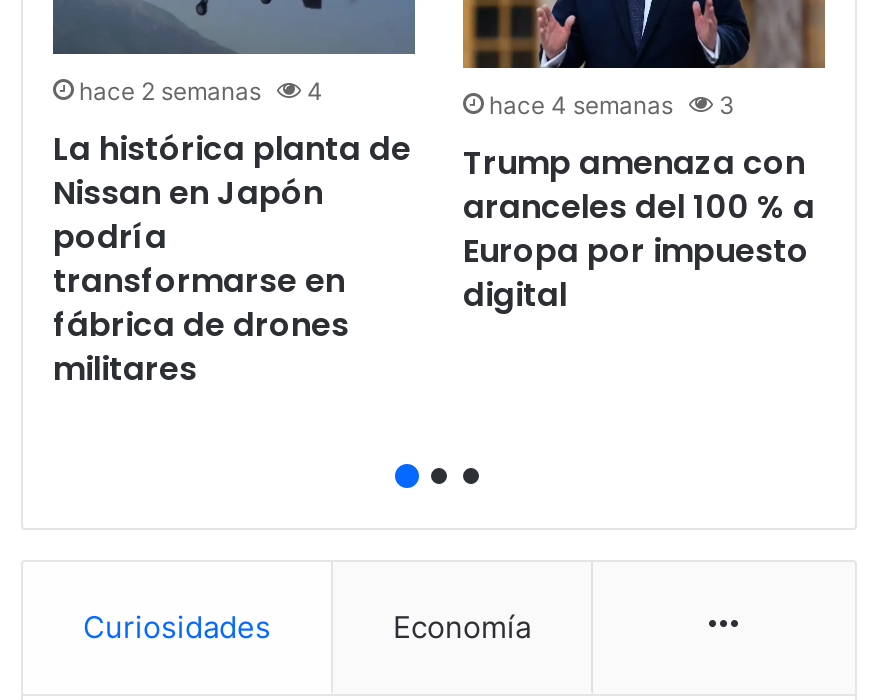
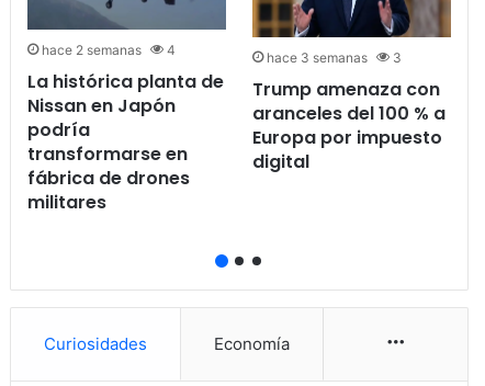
[489,89,735,119] hace 4 semanas 3 -> [267,49,402,65] hace 3 semanas 3

